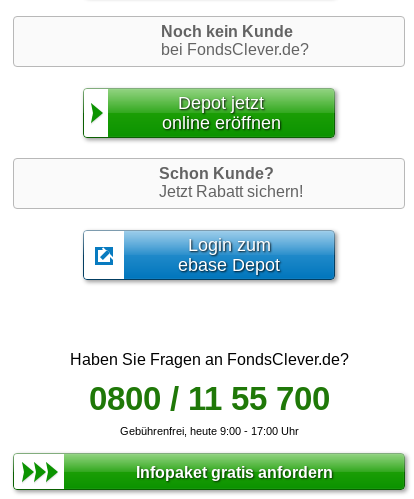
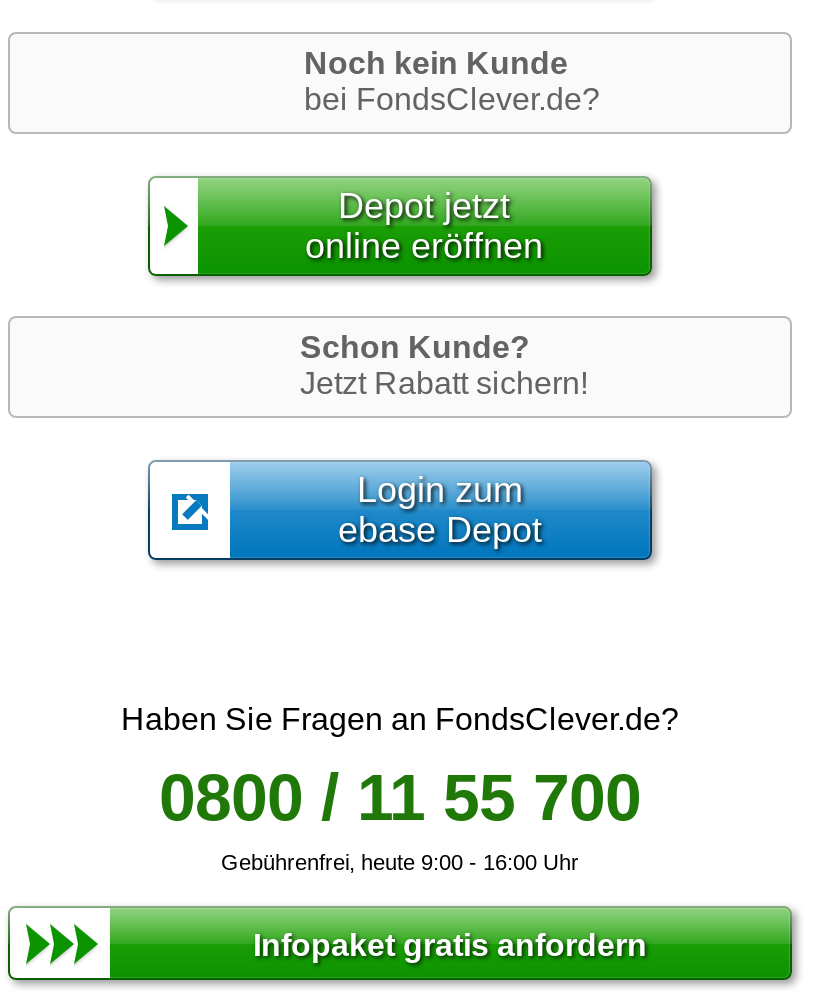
[119,425,298,437] Gebührenfrei, heute 9:00 - 17:00 Uhr -> [221,850,579,874] Gebührenfrei, heute 9:00 - 16:00 Uhr

